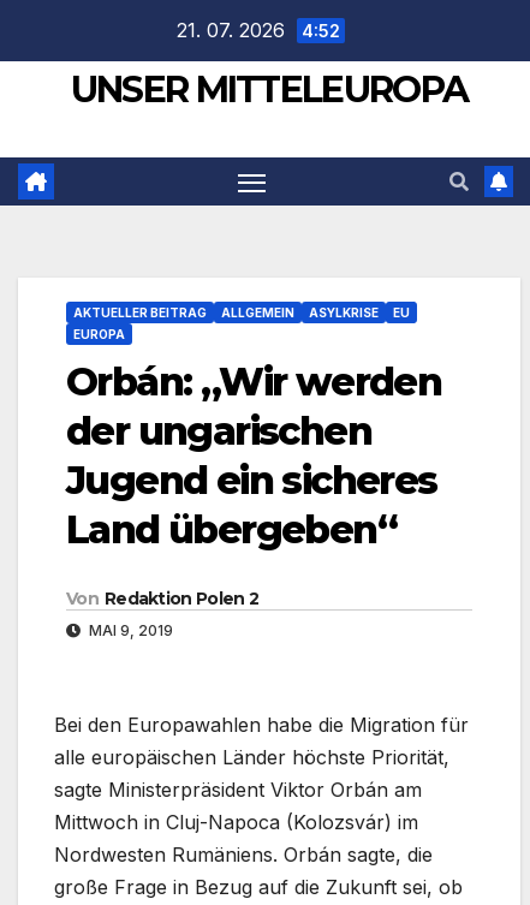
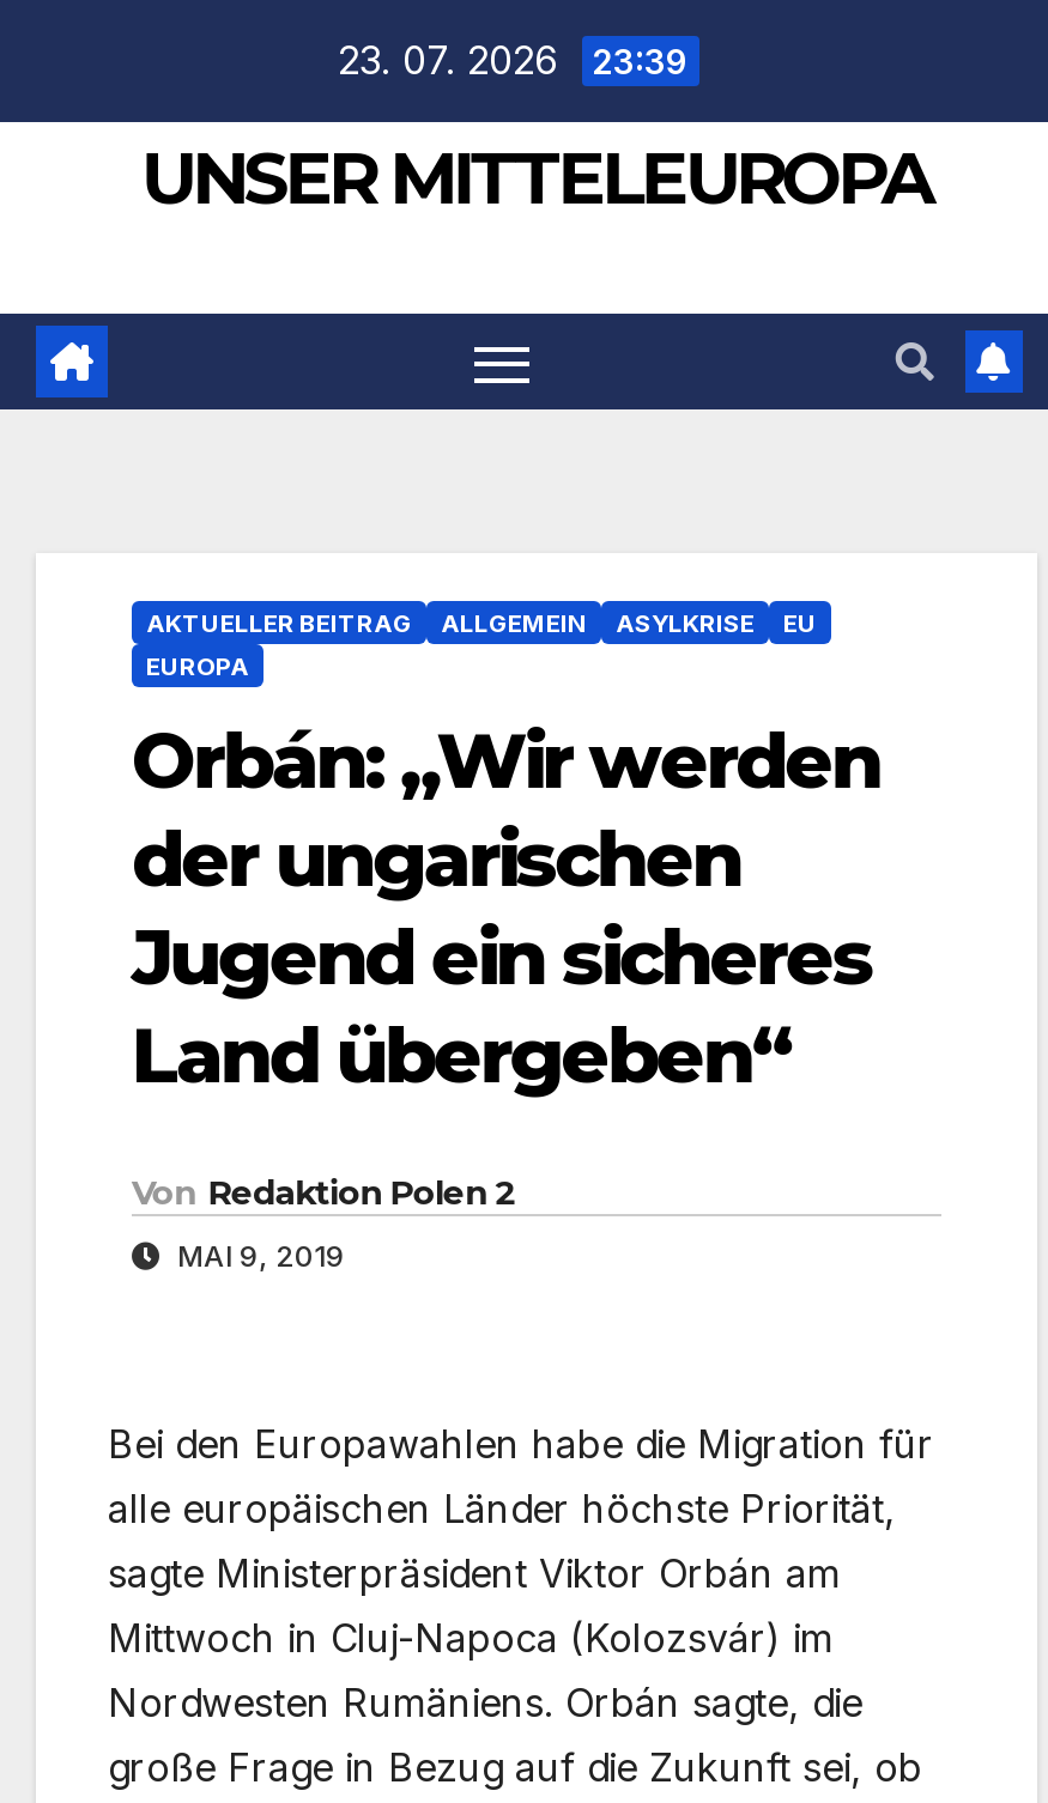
[176,18,340,42] 21. 07. 2026 4:52 -> [338,36,690,84] 23. 07. 2026 23:39

